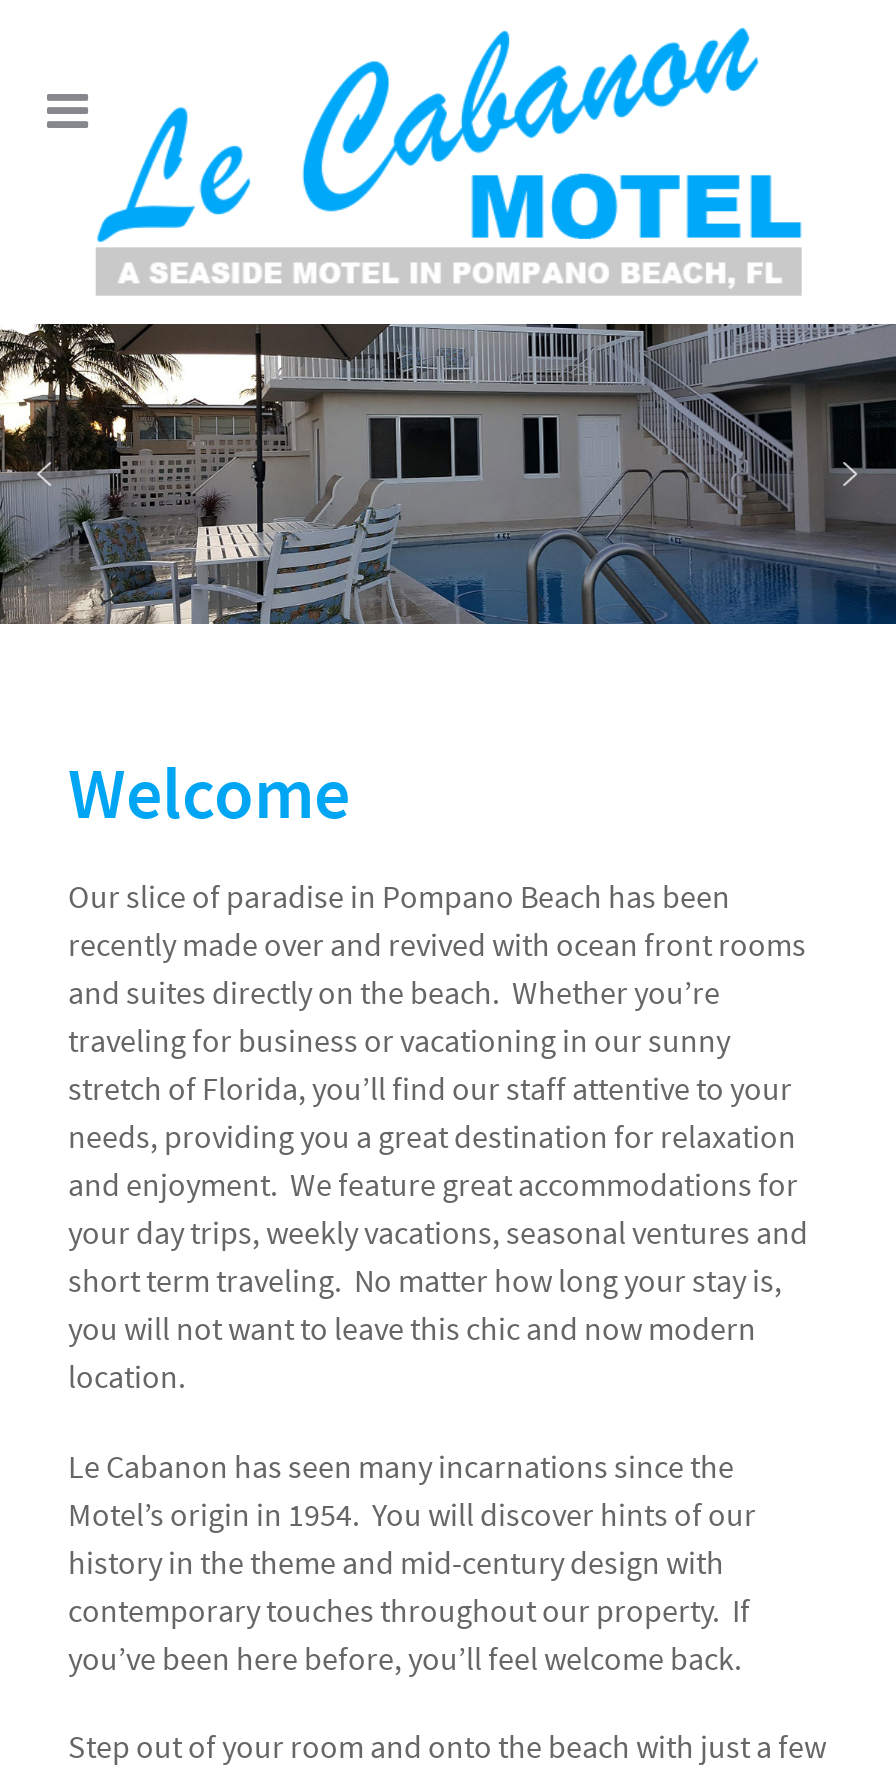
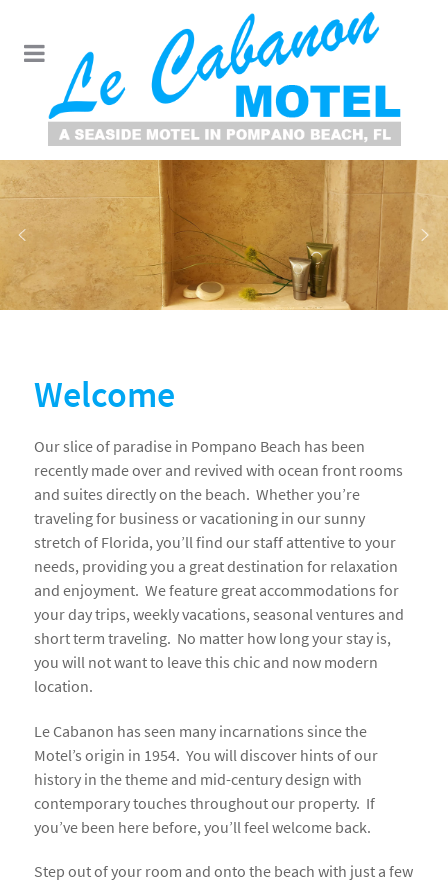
[6,322,890,626] [image] -> [3,159,445,311] [image]

